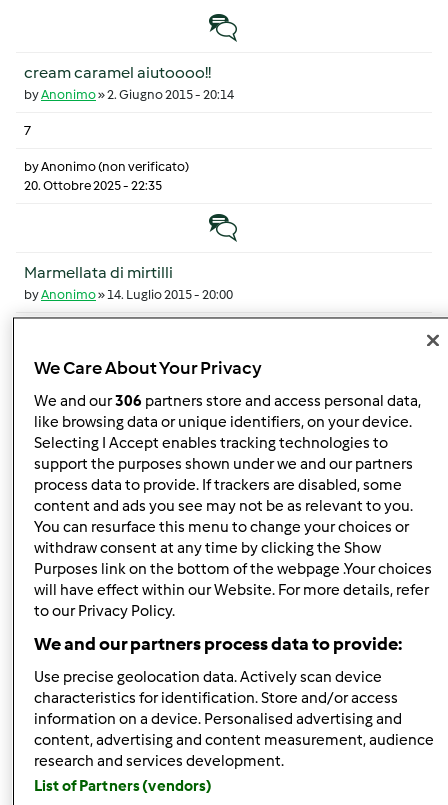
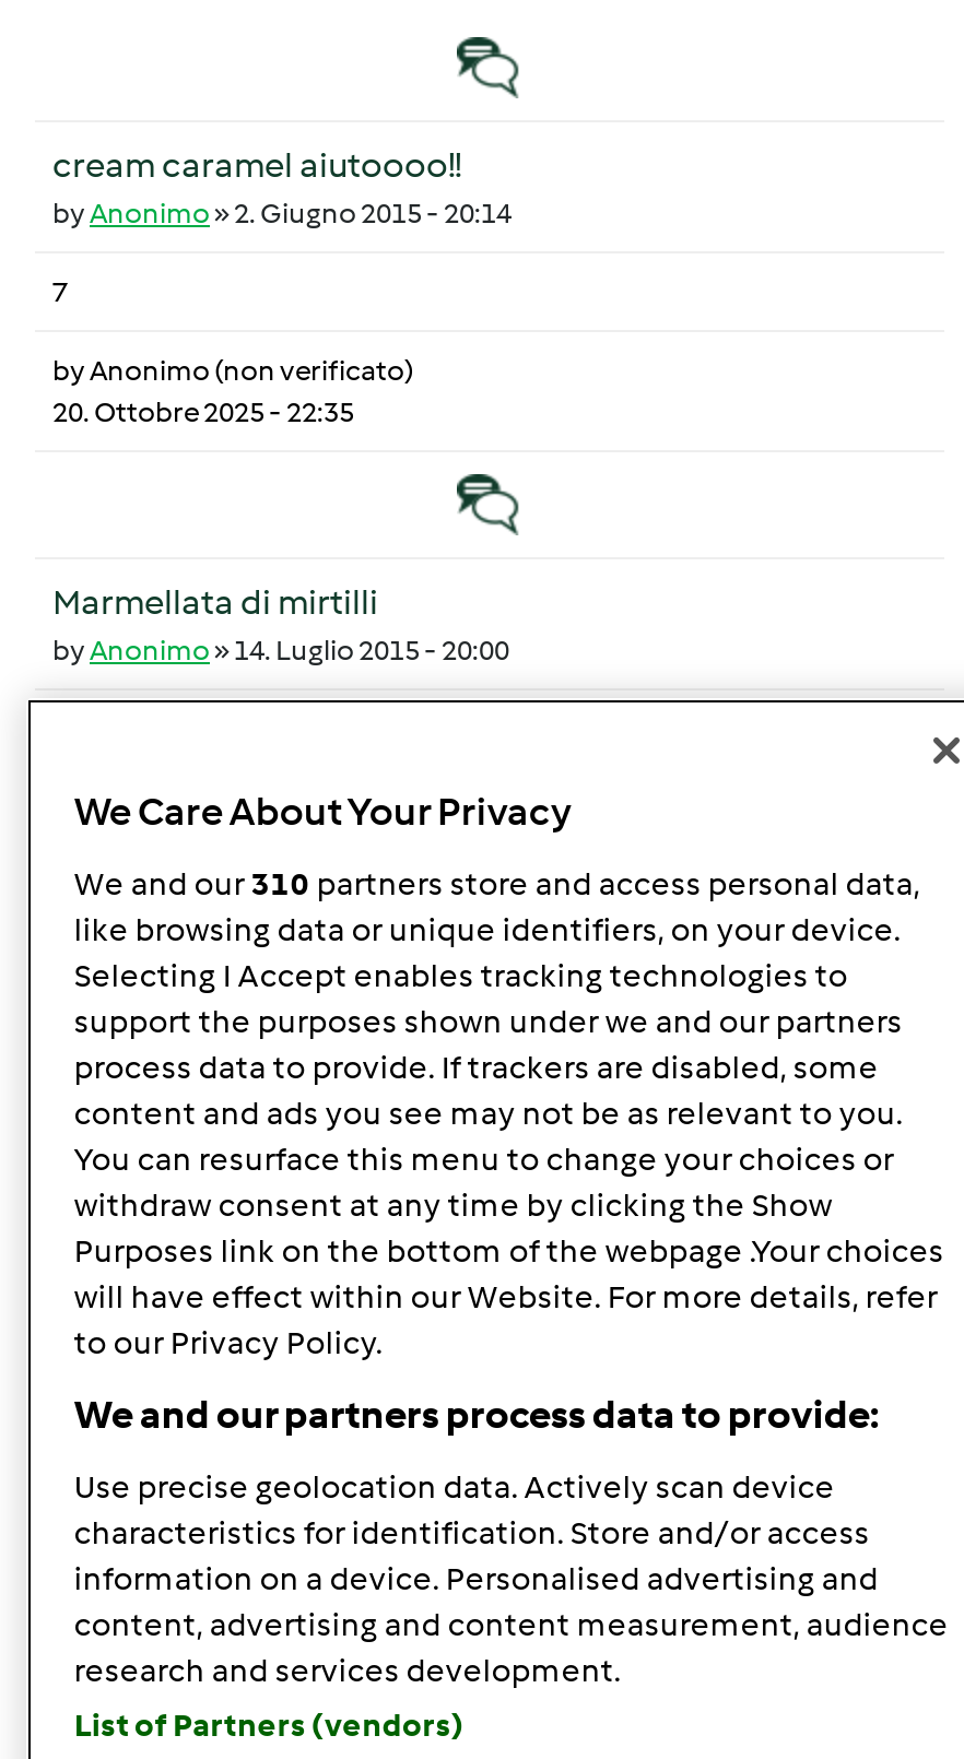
[34,392,421,410] We and our 306 partners store and access personal data, -> [74,863,920,903] We and our 310 partners store and access personal data,

